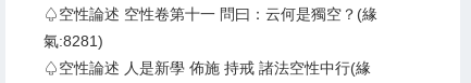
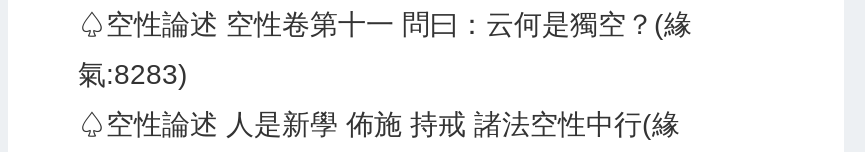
[44,33,103,50] 氣:8281) -> [78,59,188,91] 氣:8283)

